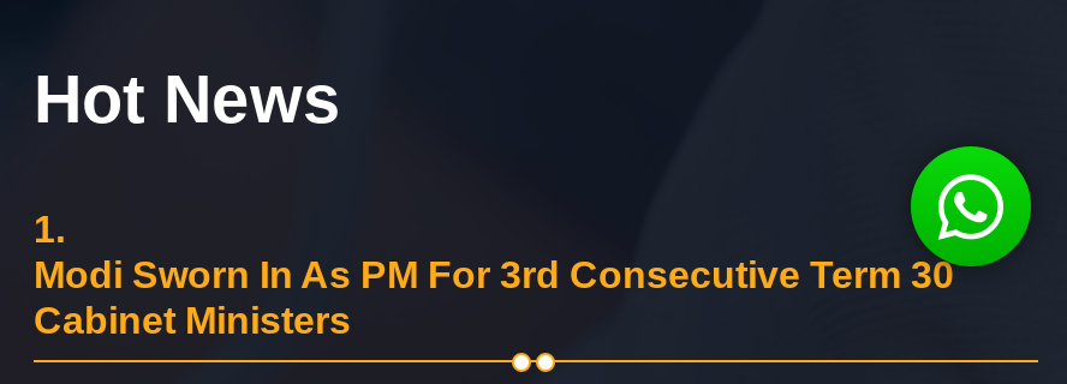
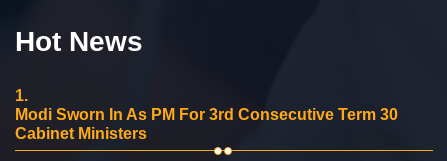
[908,144,1033,269] [image] -> none

